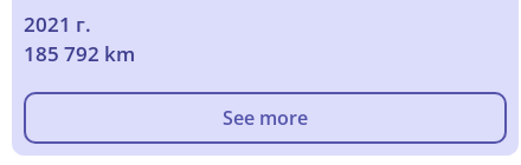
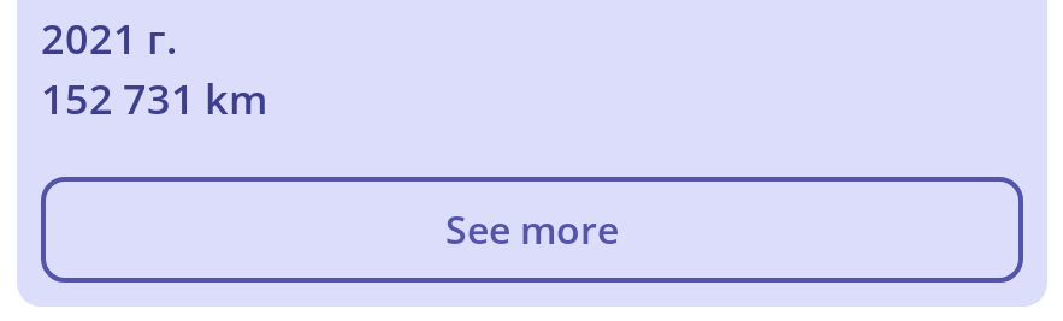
[24,41,135,68] 185 792 km -> [41,72,267,127] 152 731 km

